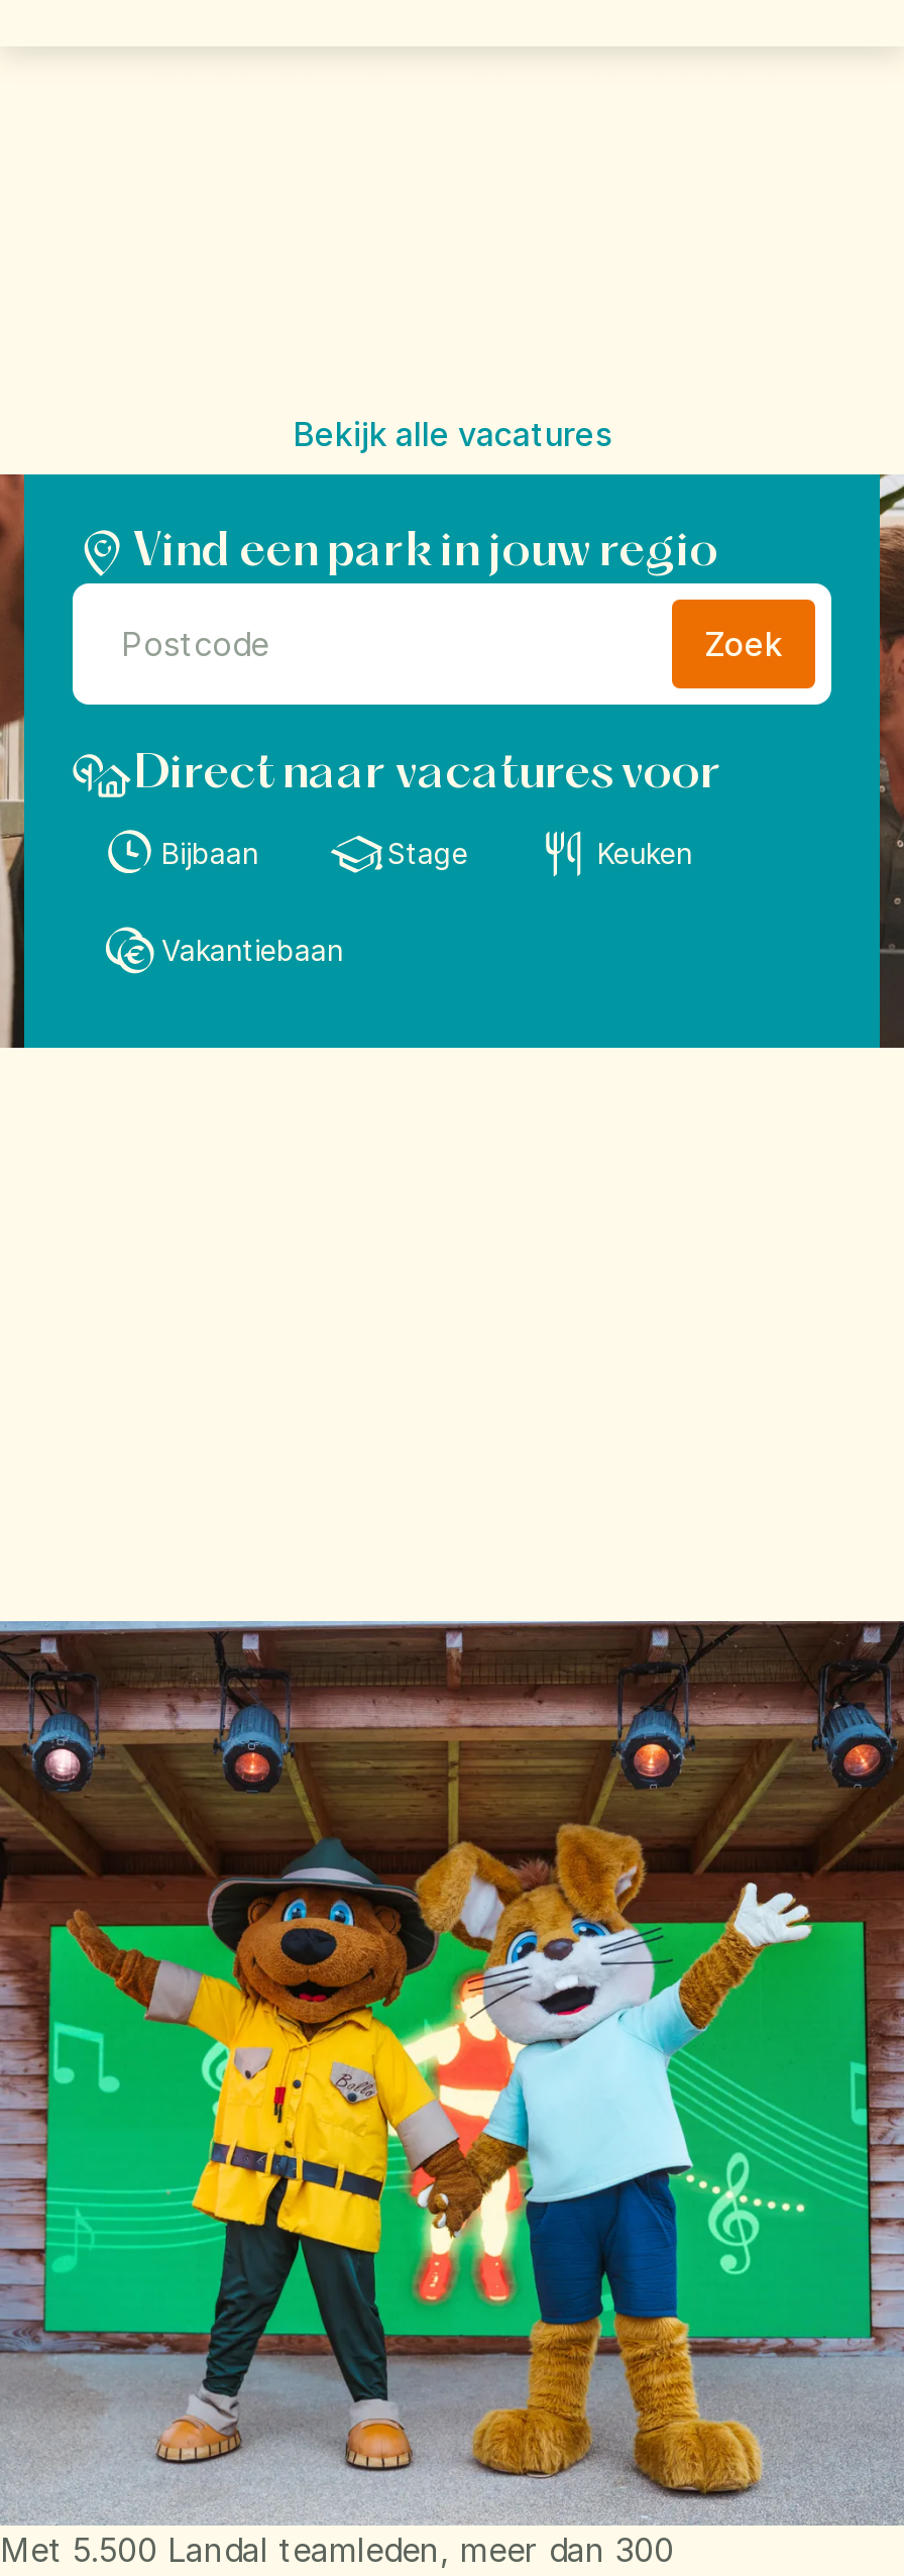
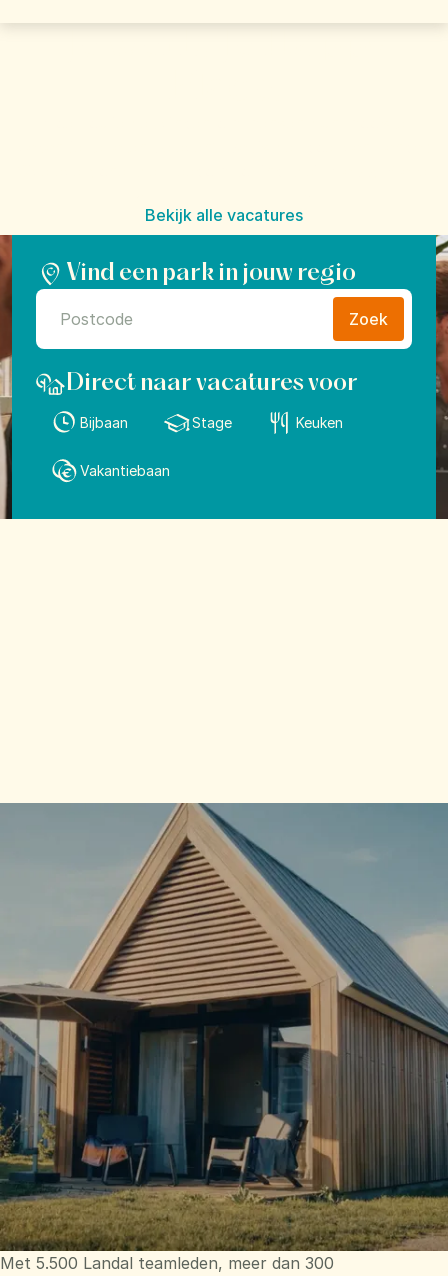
[6,1621,898,2526] [image] -> [3,802,445,1252] [image]

